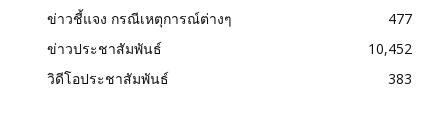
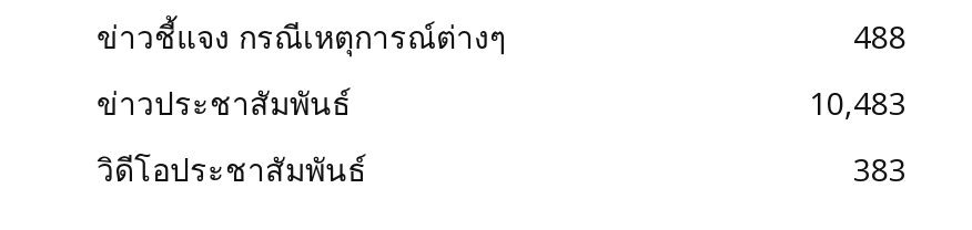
[388,8,412,27] 477 -> [853,15,907,57] 488
[368,38,412,57] 10,452 -> [809,82,907,124] 10,483

